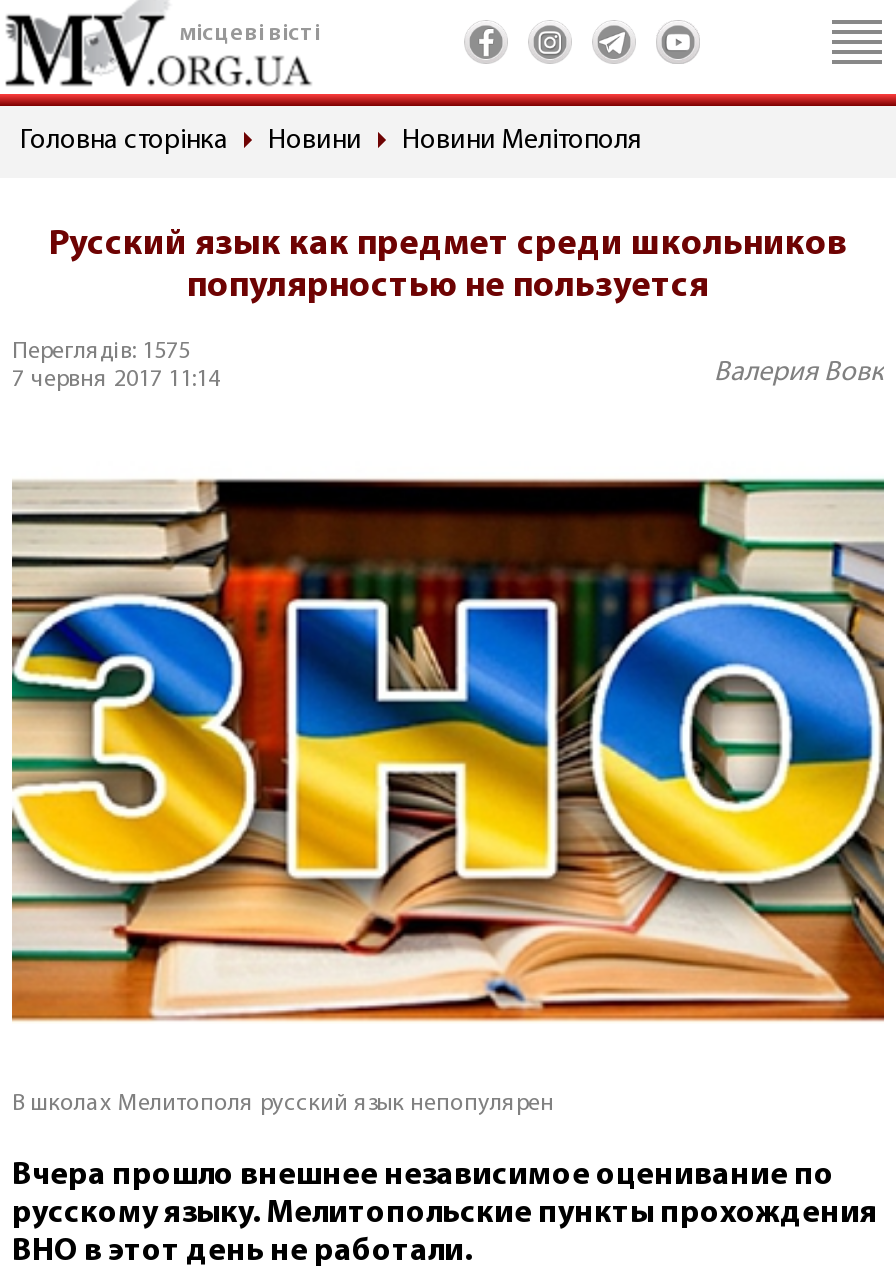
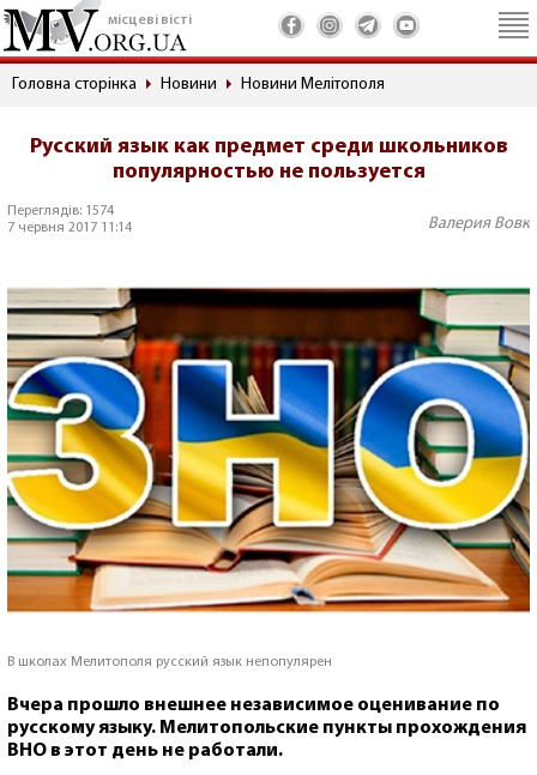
[12,340,190,364] Переглядів: 1575 -> [7,204,114,218] Переглядів: 1574

